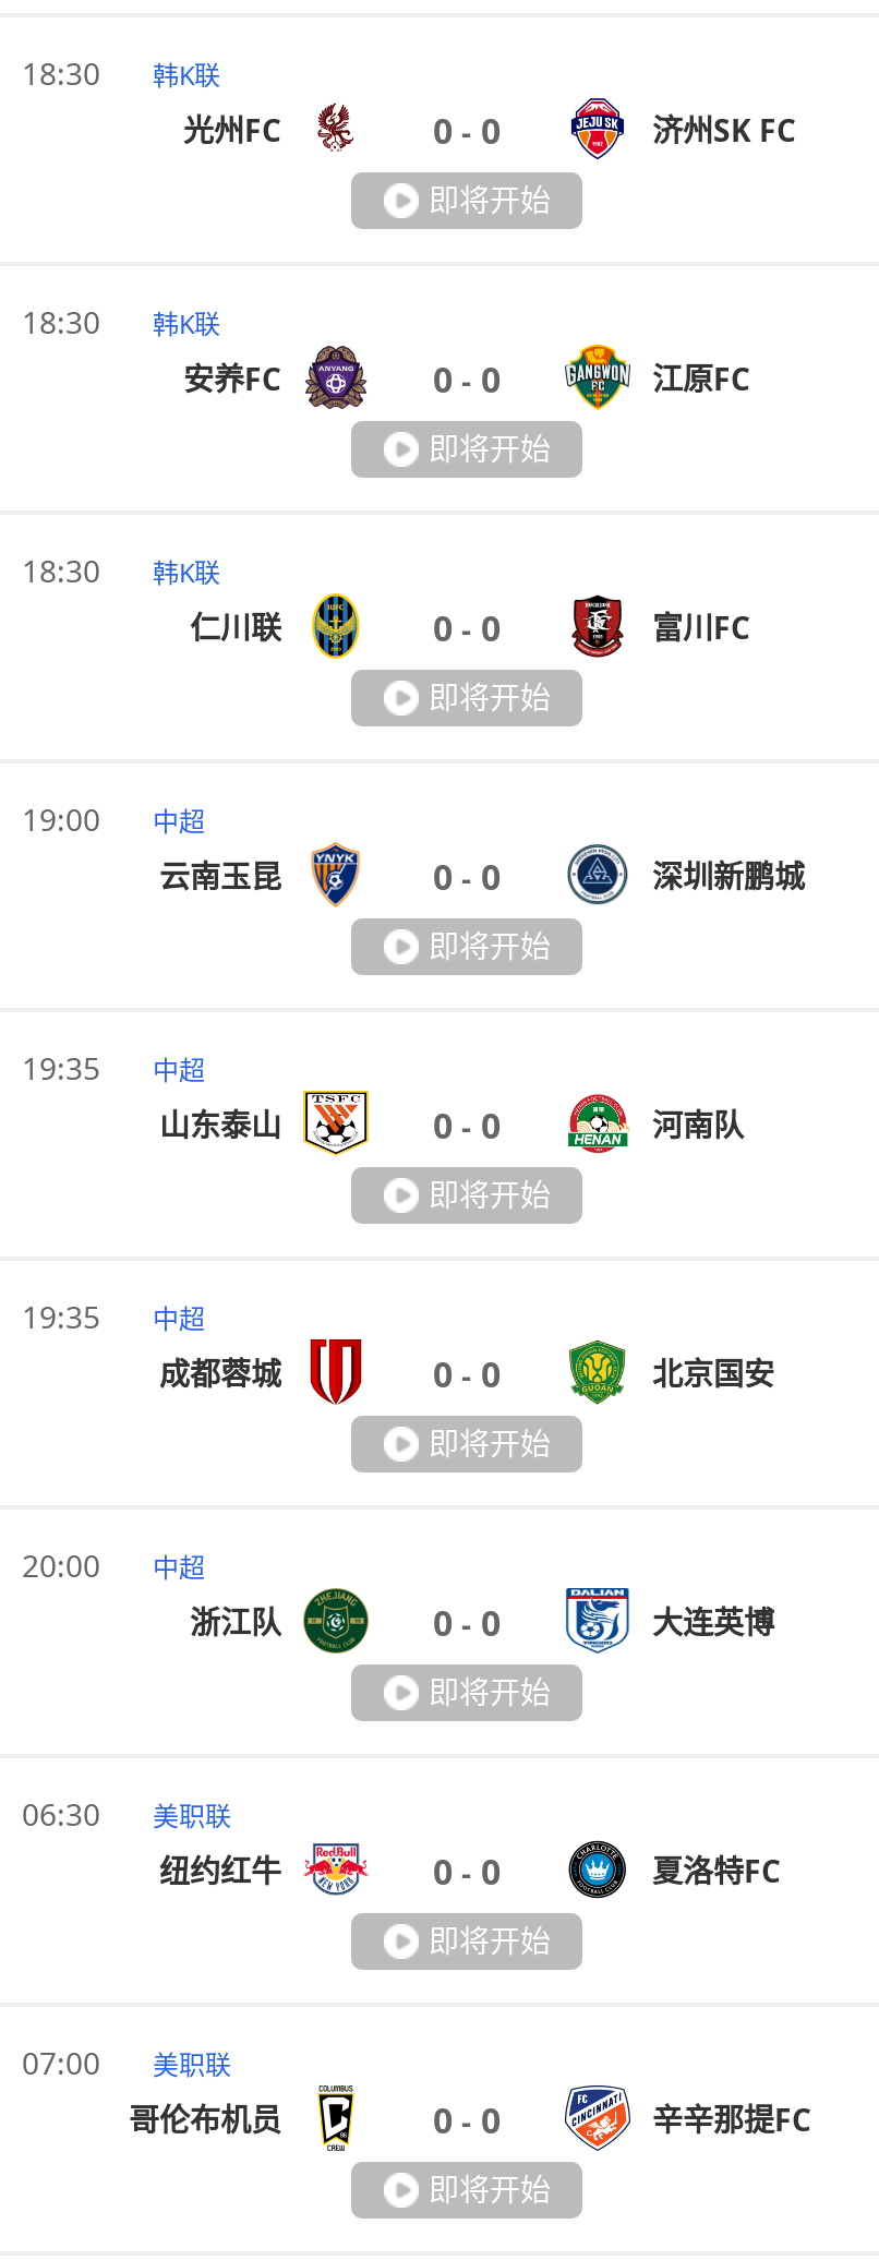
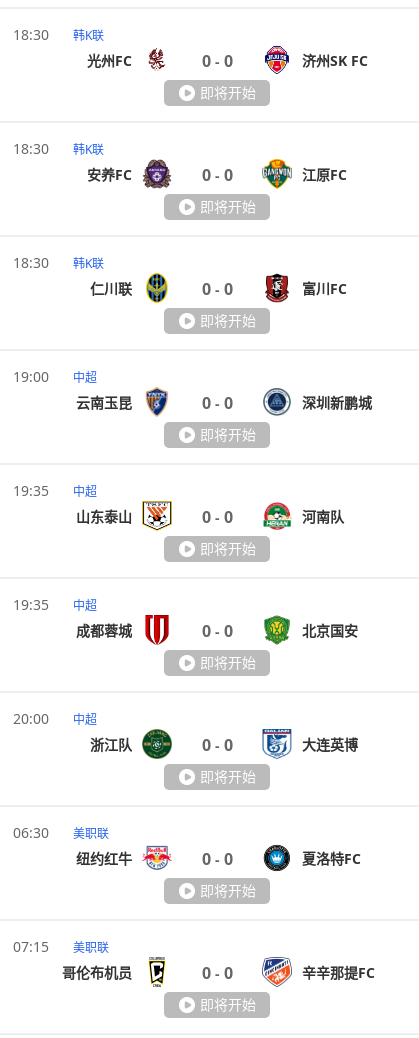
[22,2042,231,2083] 07:00 美职联 -> [13,937,109,956] 07:15 美职联

